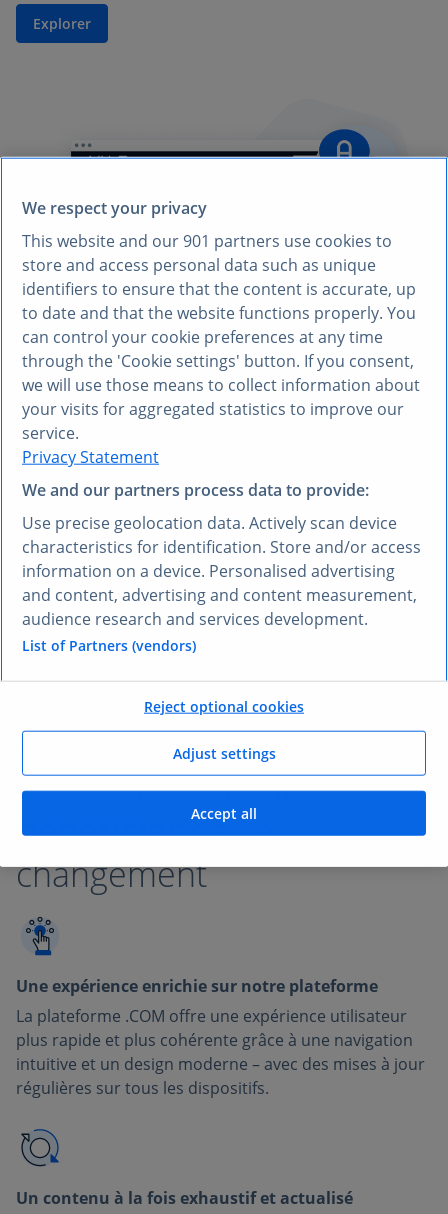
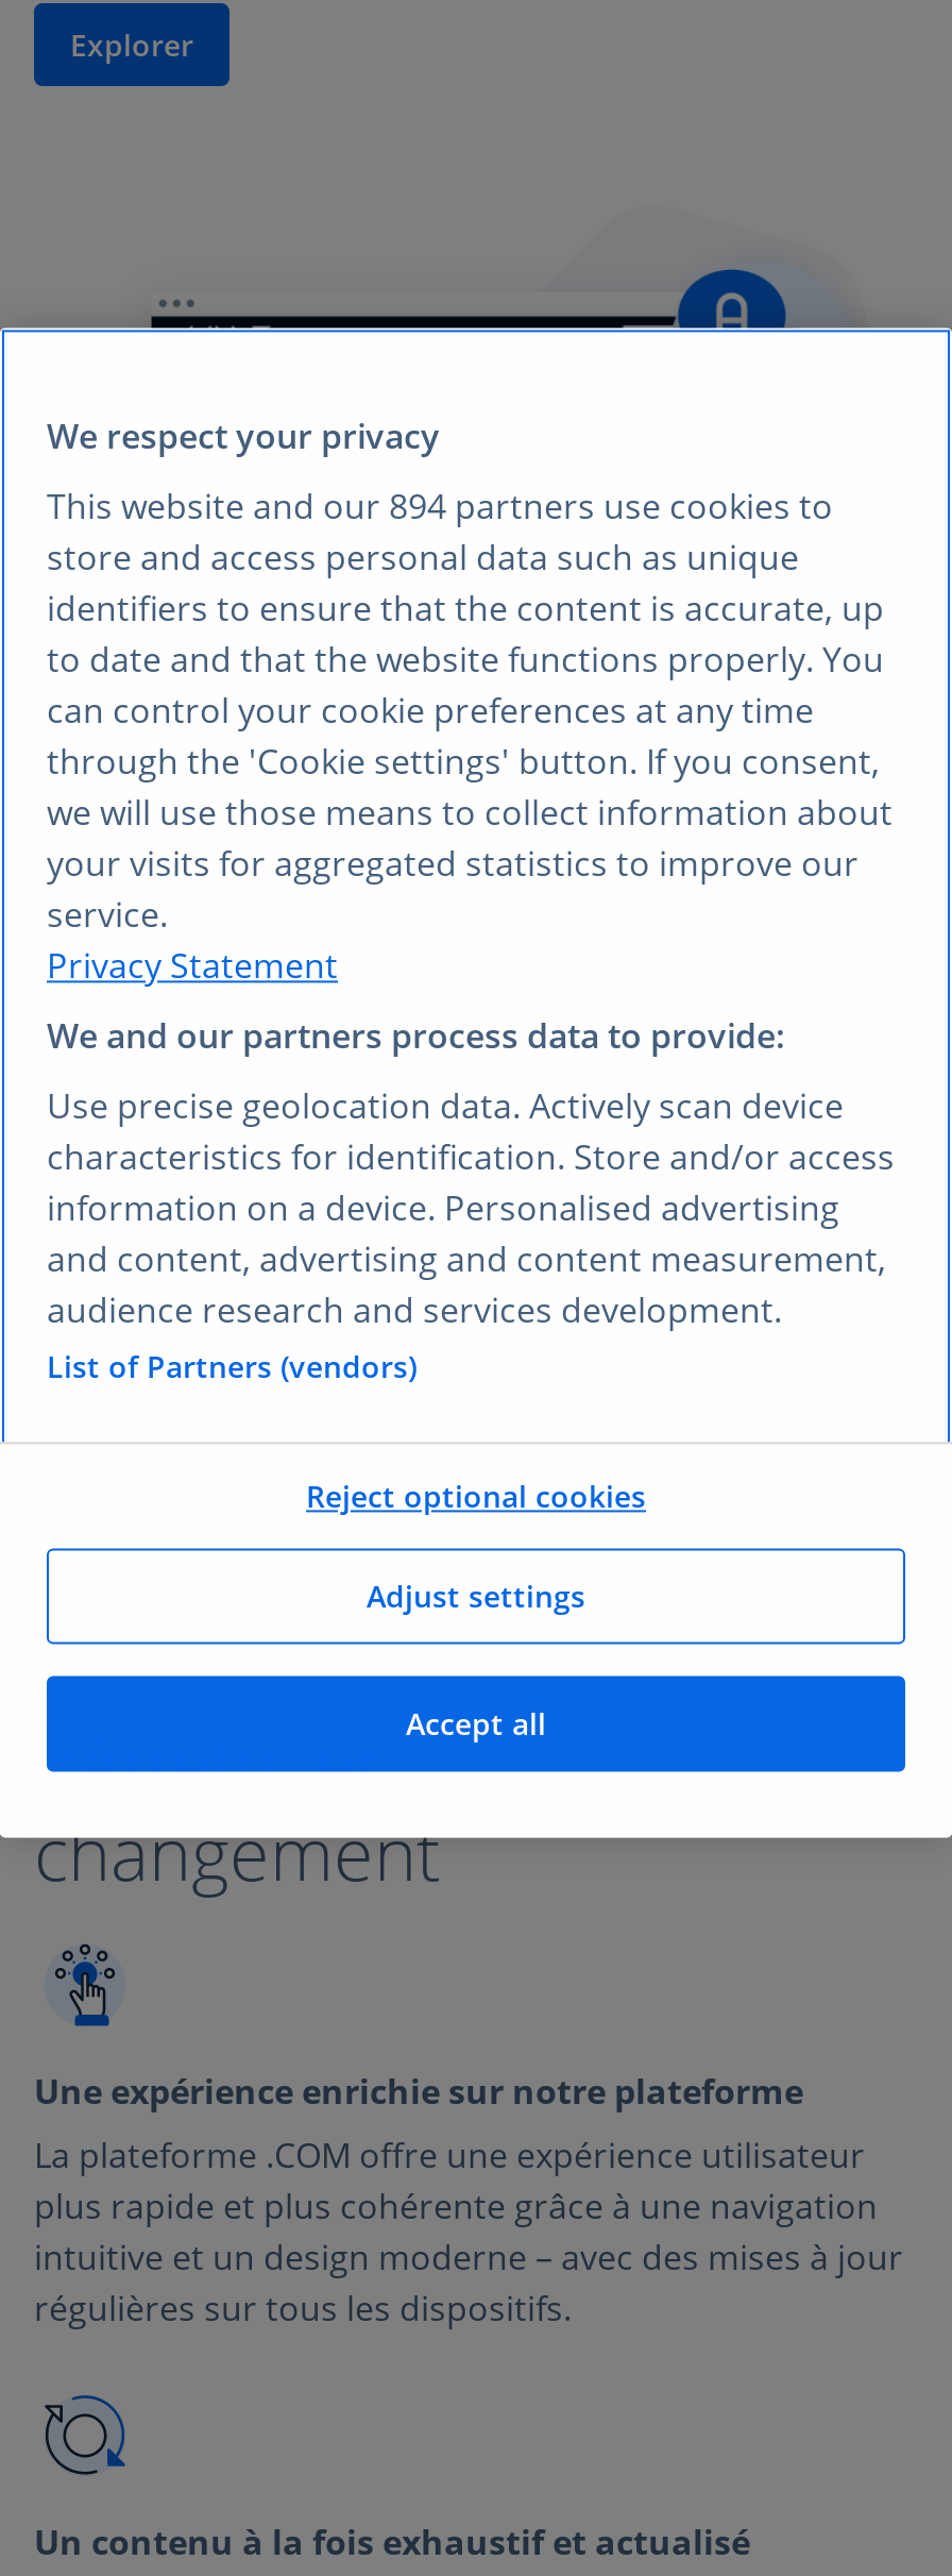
[22,230,392,252] This website and our 901 partners use cookies to -> [47,484,833,530] This website and our 894 partners use cookies to

